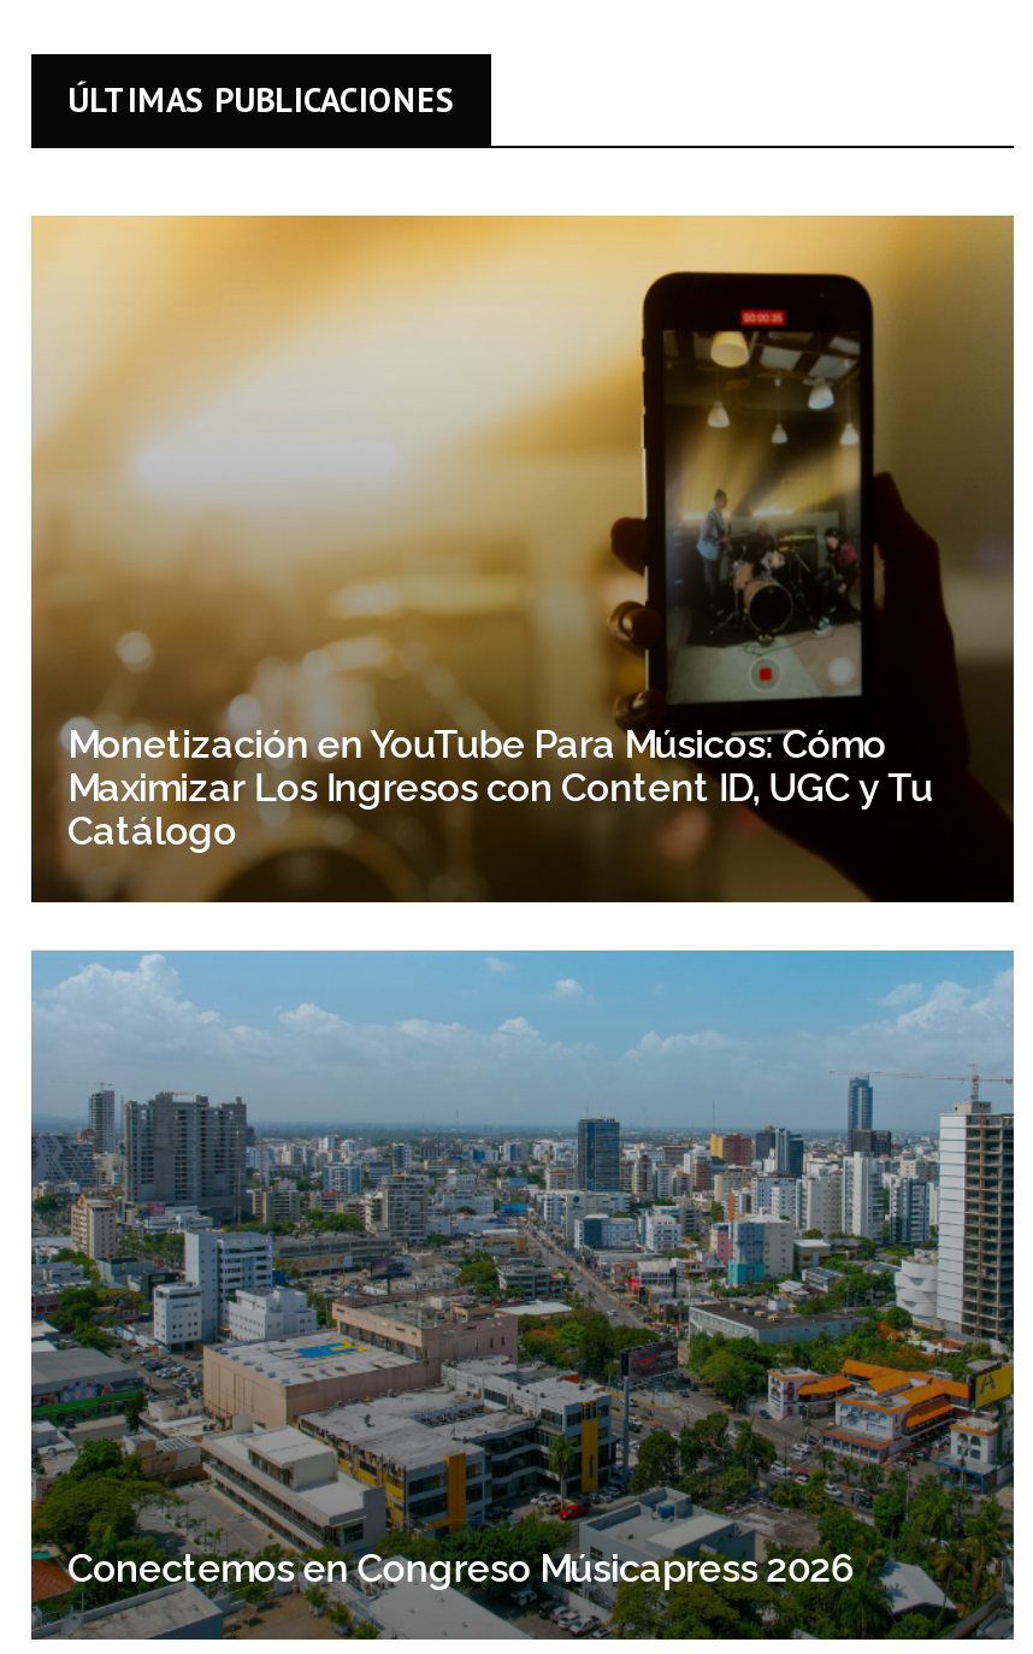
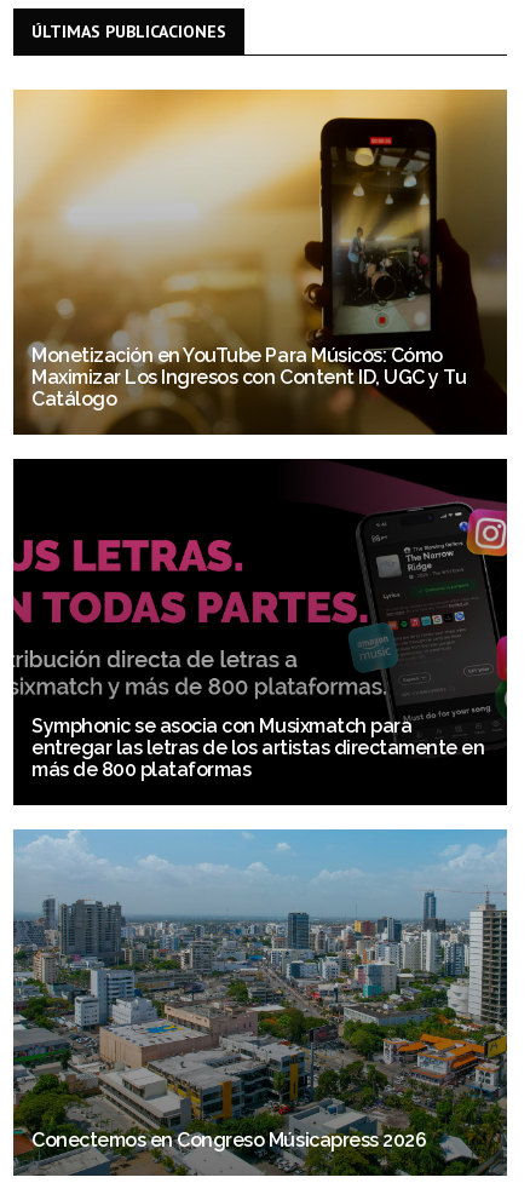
none -> [12,458,508,781] [image] | Symphonic se asocia con Musixmatch para | entregar las letras de los artistas directamente en | más de 800 plataformas

